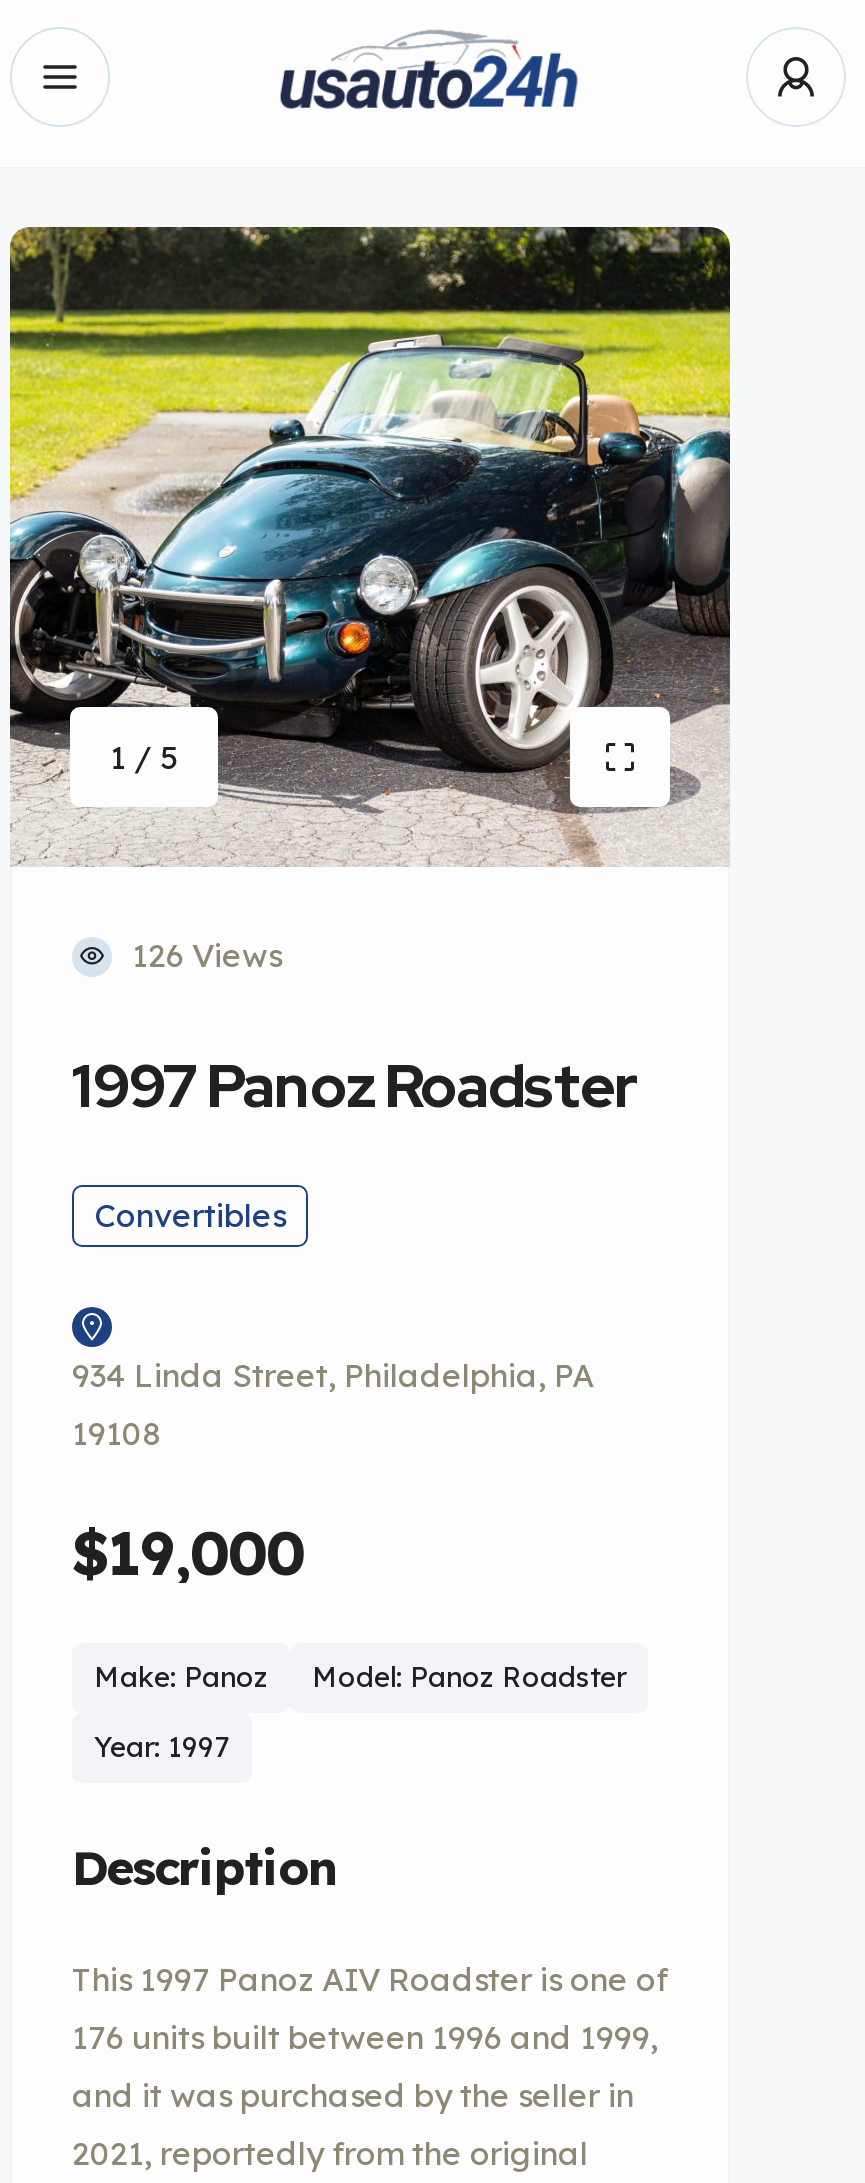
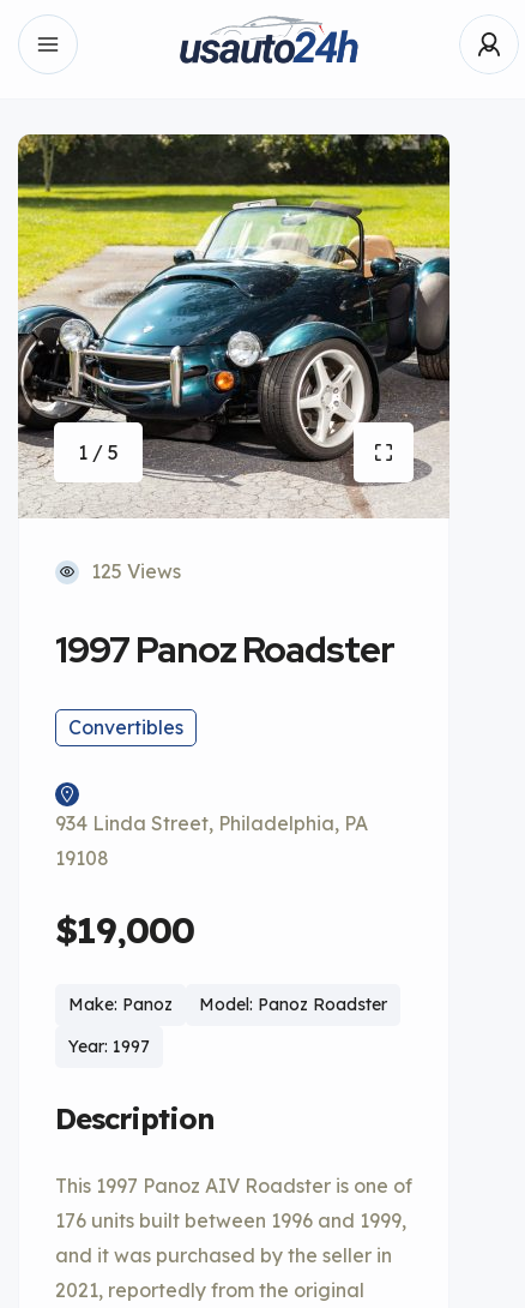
[132,935,282,975] 126 Views -> [91,559,181,583] 125 Views

